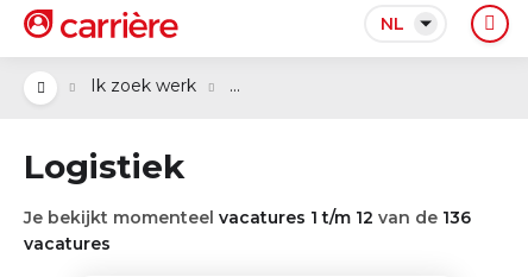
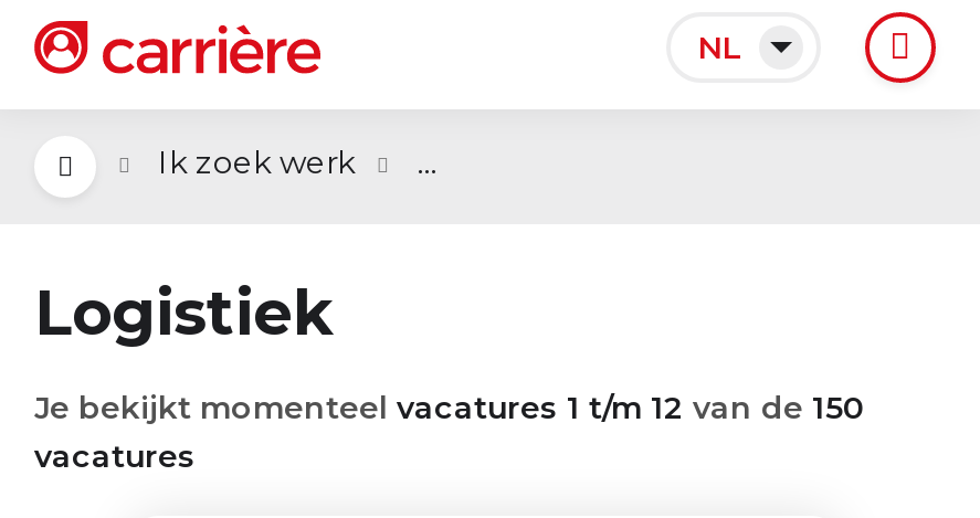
[24,207,471,228] Je bekijkt momenteel vacatures 1 t/m 12 van de 136 -> [34,388,865,427] Je bekijkt momenteel vacatures 1 t/m 12 van de 150

